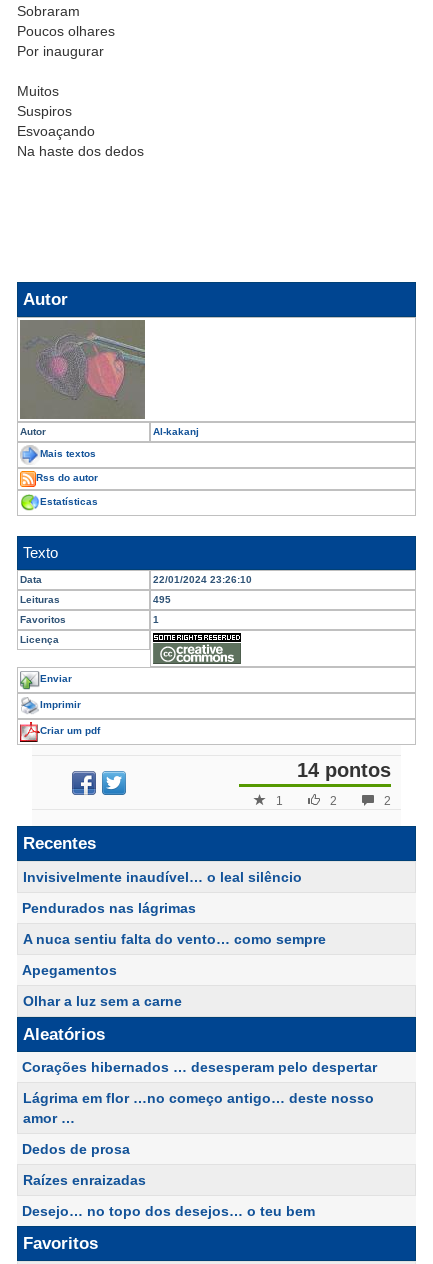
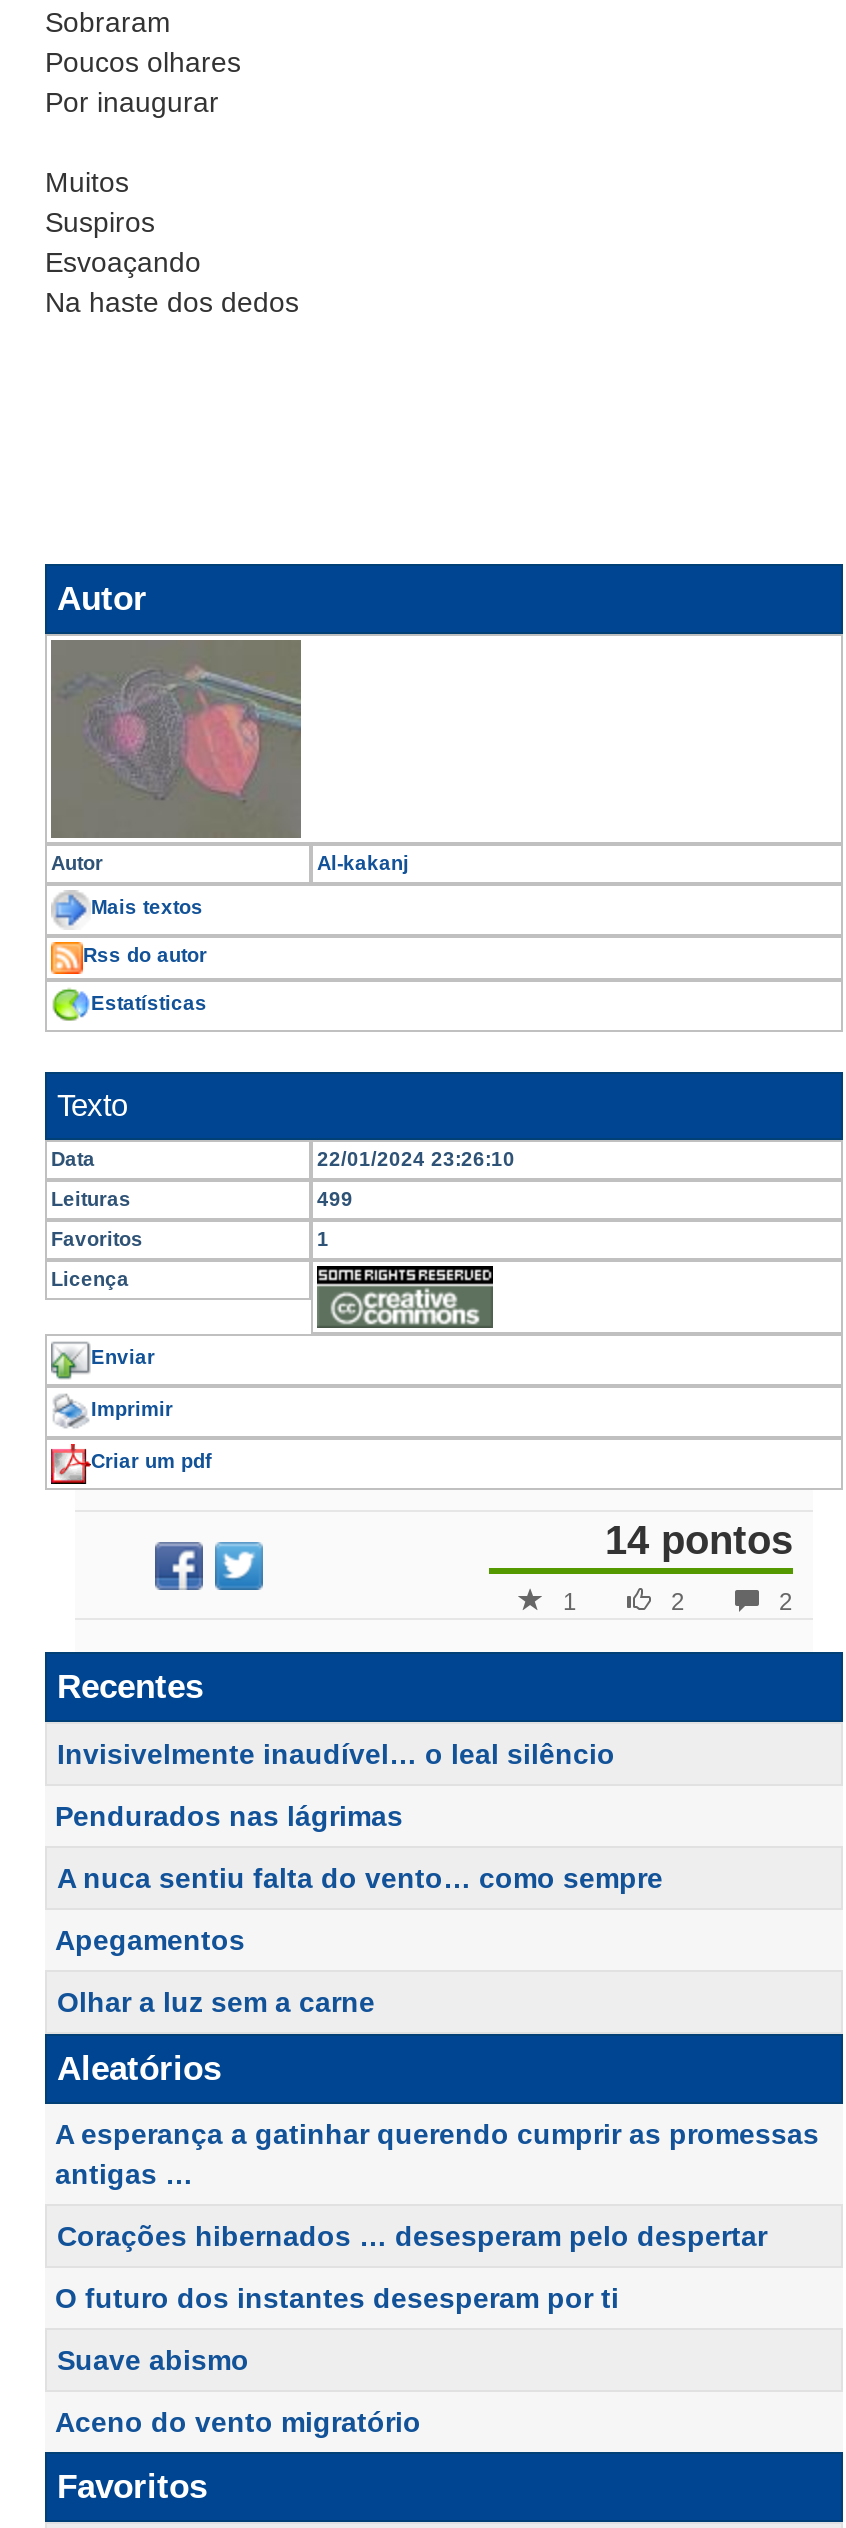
[153,594,171,605] 495 -> [317,1187,353,1209] 499
none -> [55,2117,819,2189] A esperança a gatinhar querendo cumprir as promessas | antigas …
moved [22,1059,377,1075] -> [57,2219,767,2251]: Corações hibernados … desesperam pelo despertar
[22,1090,374,1219] Lágrima em flor …no começo antigo… deste nosso | amor … | Dedos de prosa | Raízes enraizadas | Desejo… no topo dos desejos… o teu bem -> [55,2281,619,2437] O futuro dos instantes desesperam por ti | Suave abismo | Aceno do vento migratório

